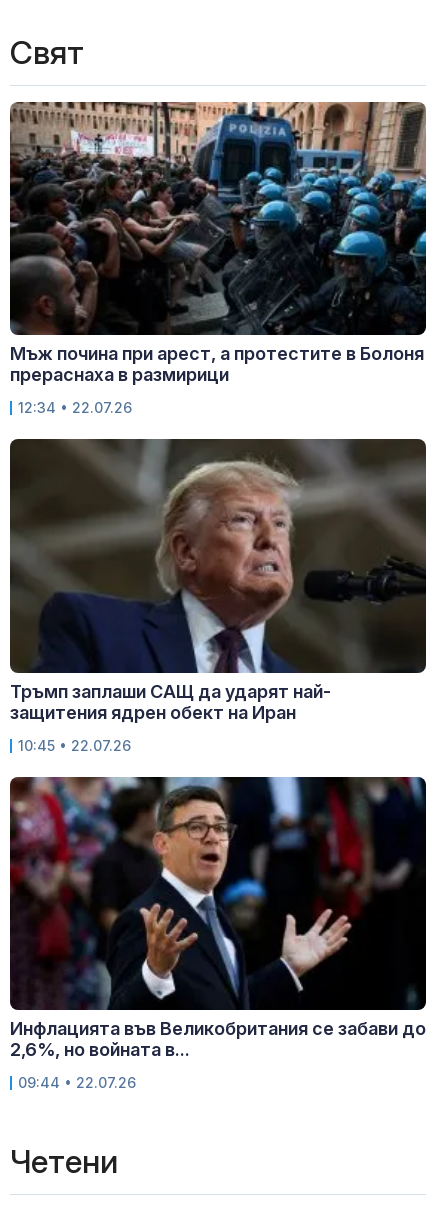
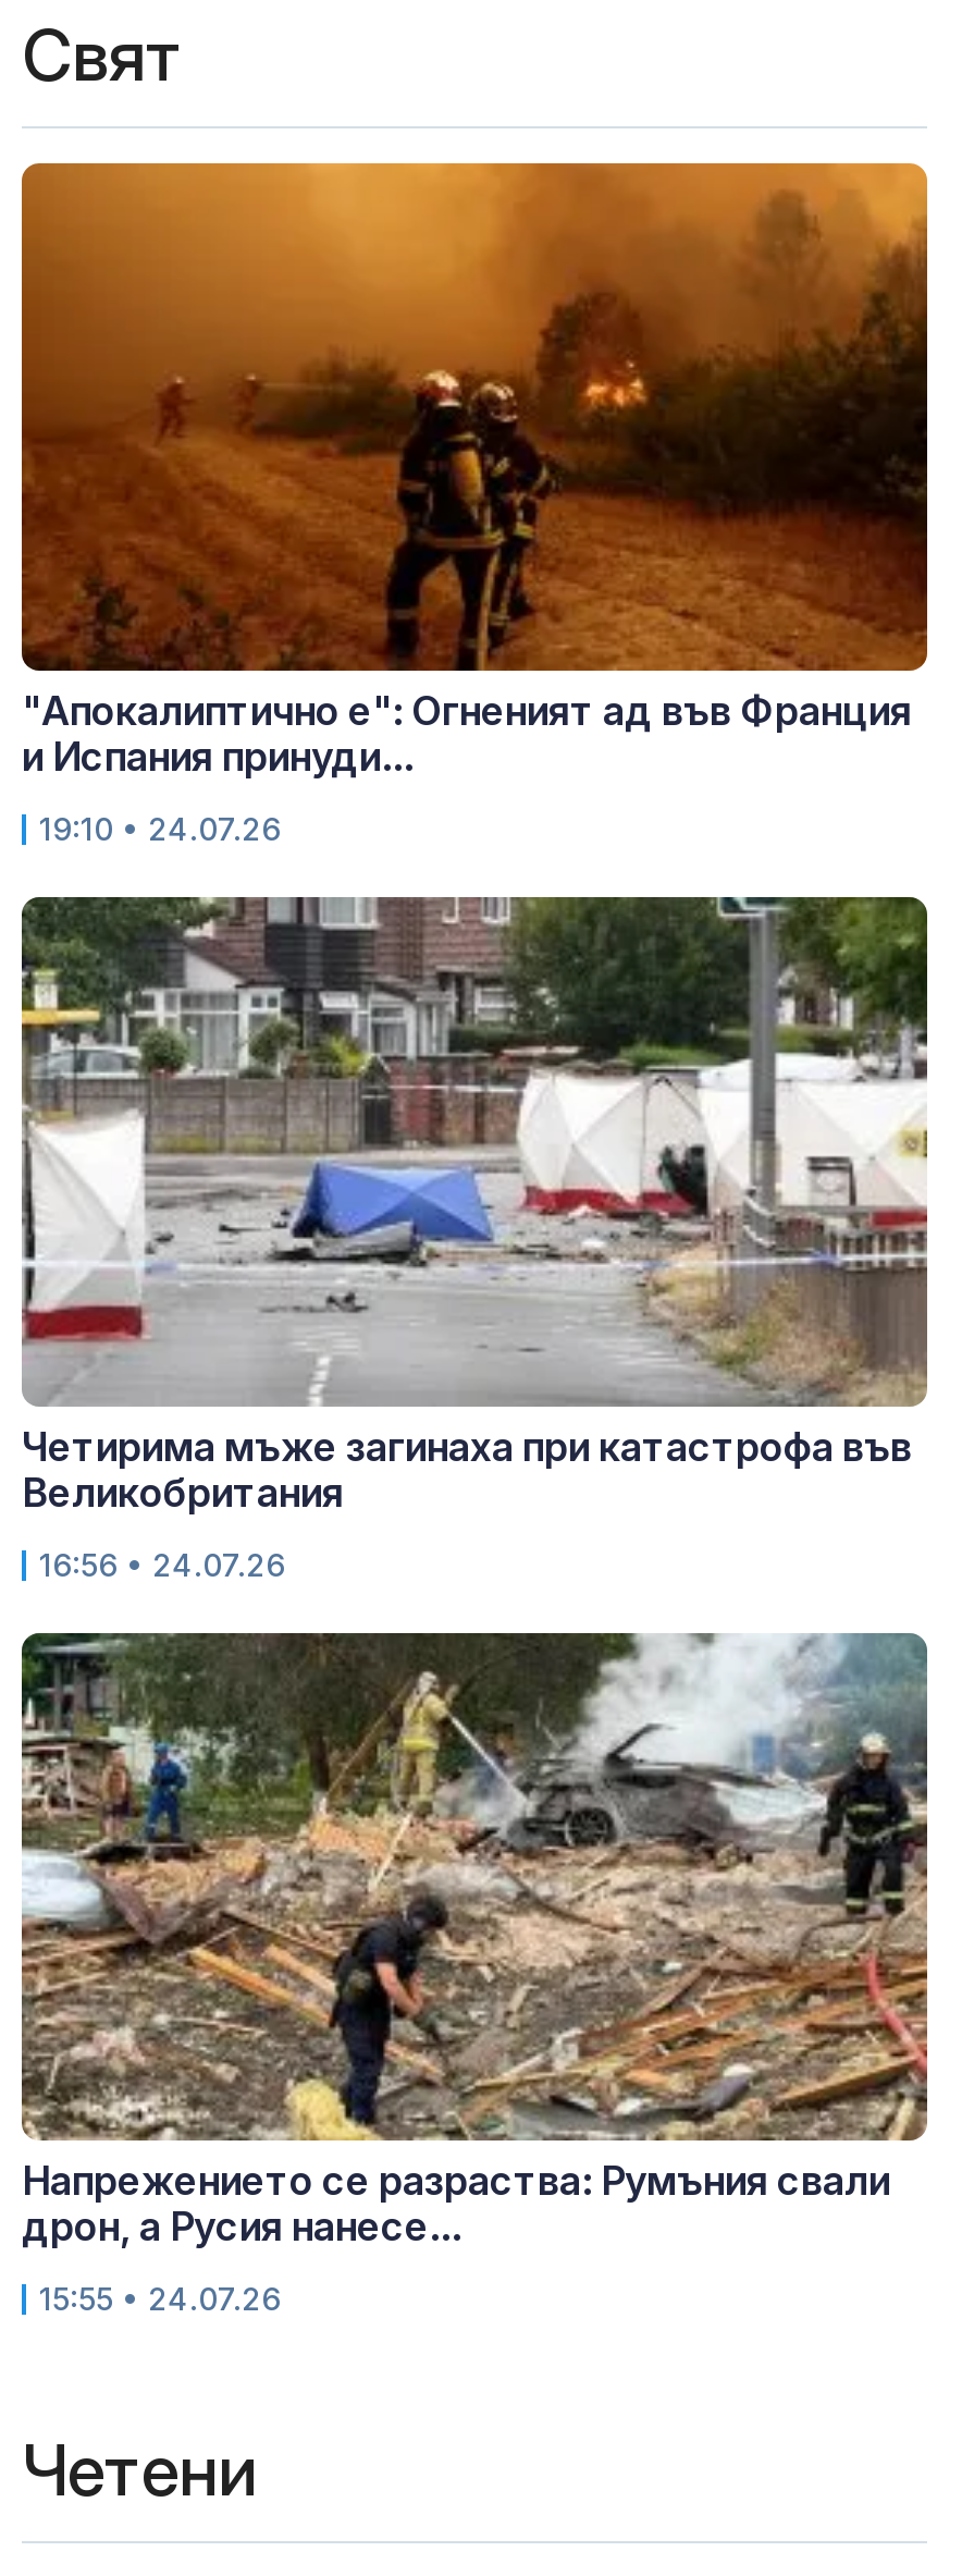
[9,101,427,385] [image] | Мъж почина при арест, а протестите в Болоня | прераснаха в размирици -> [20,161,929,780] [image] | "Апокалиптично е": Огненият ад във Франция | и Испания принуди...
[18,399,132,416] 12:34 • 22.07.26 -> [39,811,281,848] 19:10 • 24.07.26
[9,439,427,722] [image] | Тръмп заплаши САЩ да ударят най- | защитения ядрен обект на Иран -> [20,897,929,1514] [image] | Четирима мъже загинаха при катастрофа във | Великобритания
[18,736,131,753] 10:45 • 22.07.26 -> [39,1545,285,1582] 16:56 • 24.07.26
[9,776,427,1060] [image] | Инфлацията във Великобритания се забави до | 2,6%, но войната в... -> [20,1631,929,2249] [image] | Напрежението се разраства: Румъния свали | дрон, а Русия нанесе...
[18,1074,136,1091] 09:44 • 22.07.26 -> [39,2279,281,2316] 15:55 • 24.07.26

